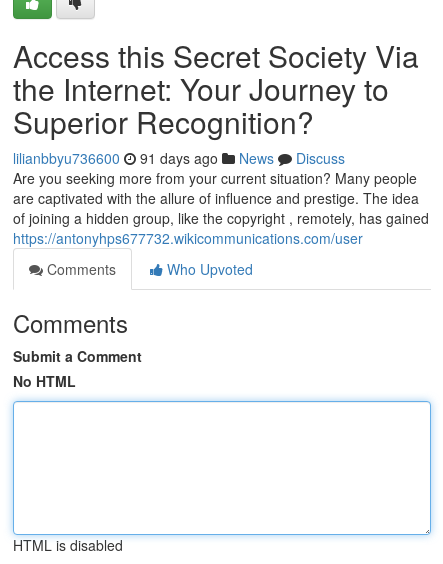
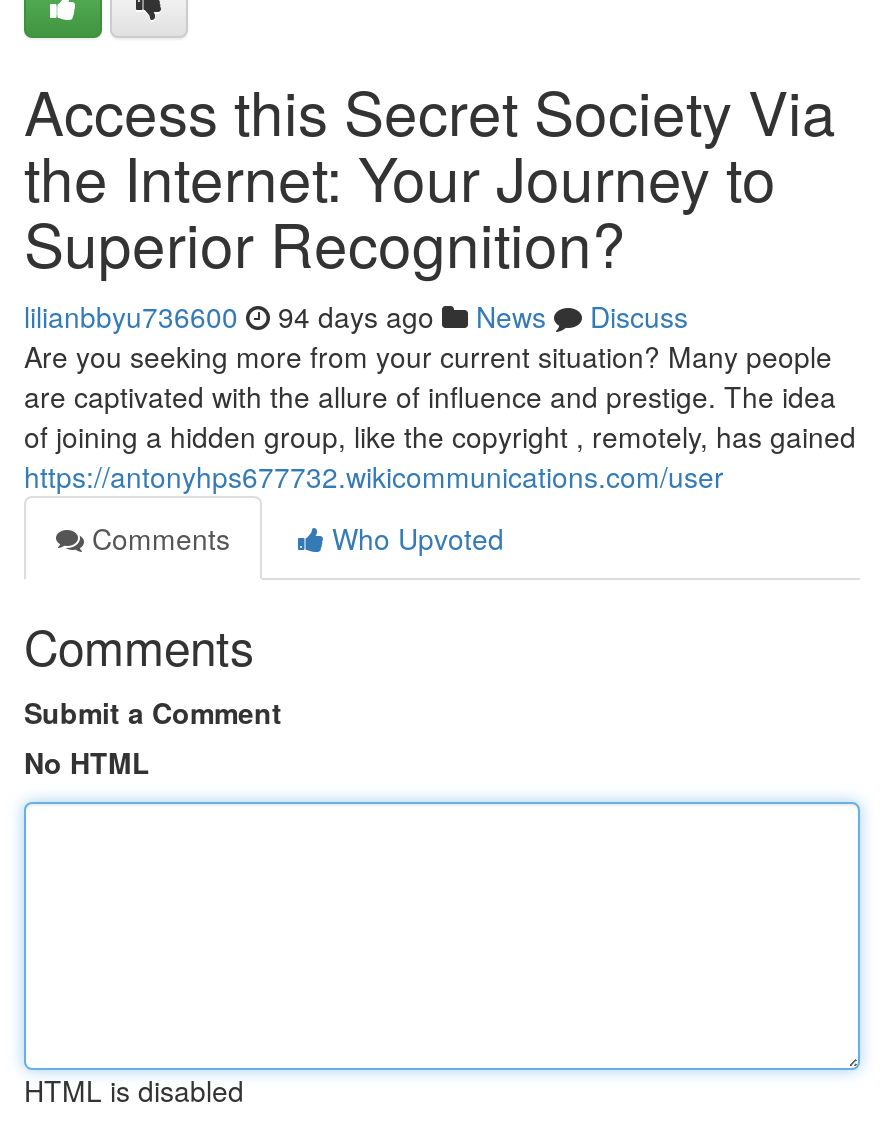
[13,148,345,168] lilianbbyu736600 91 days ago News Discuss -> [24,296,688,336] lilianbbyu736600 94 days ago News Discuss

